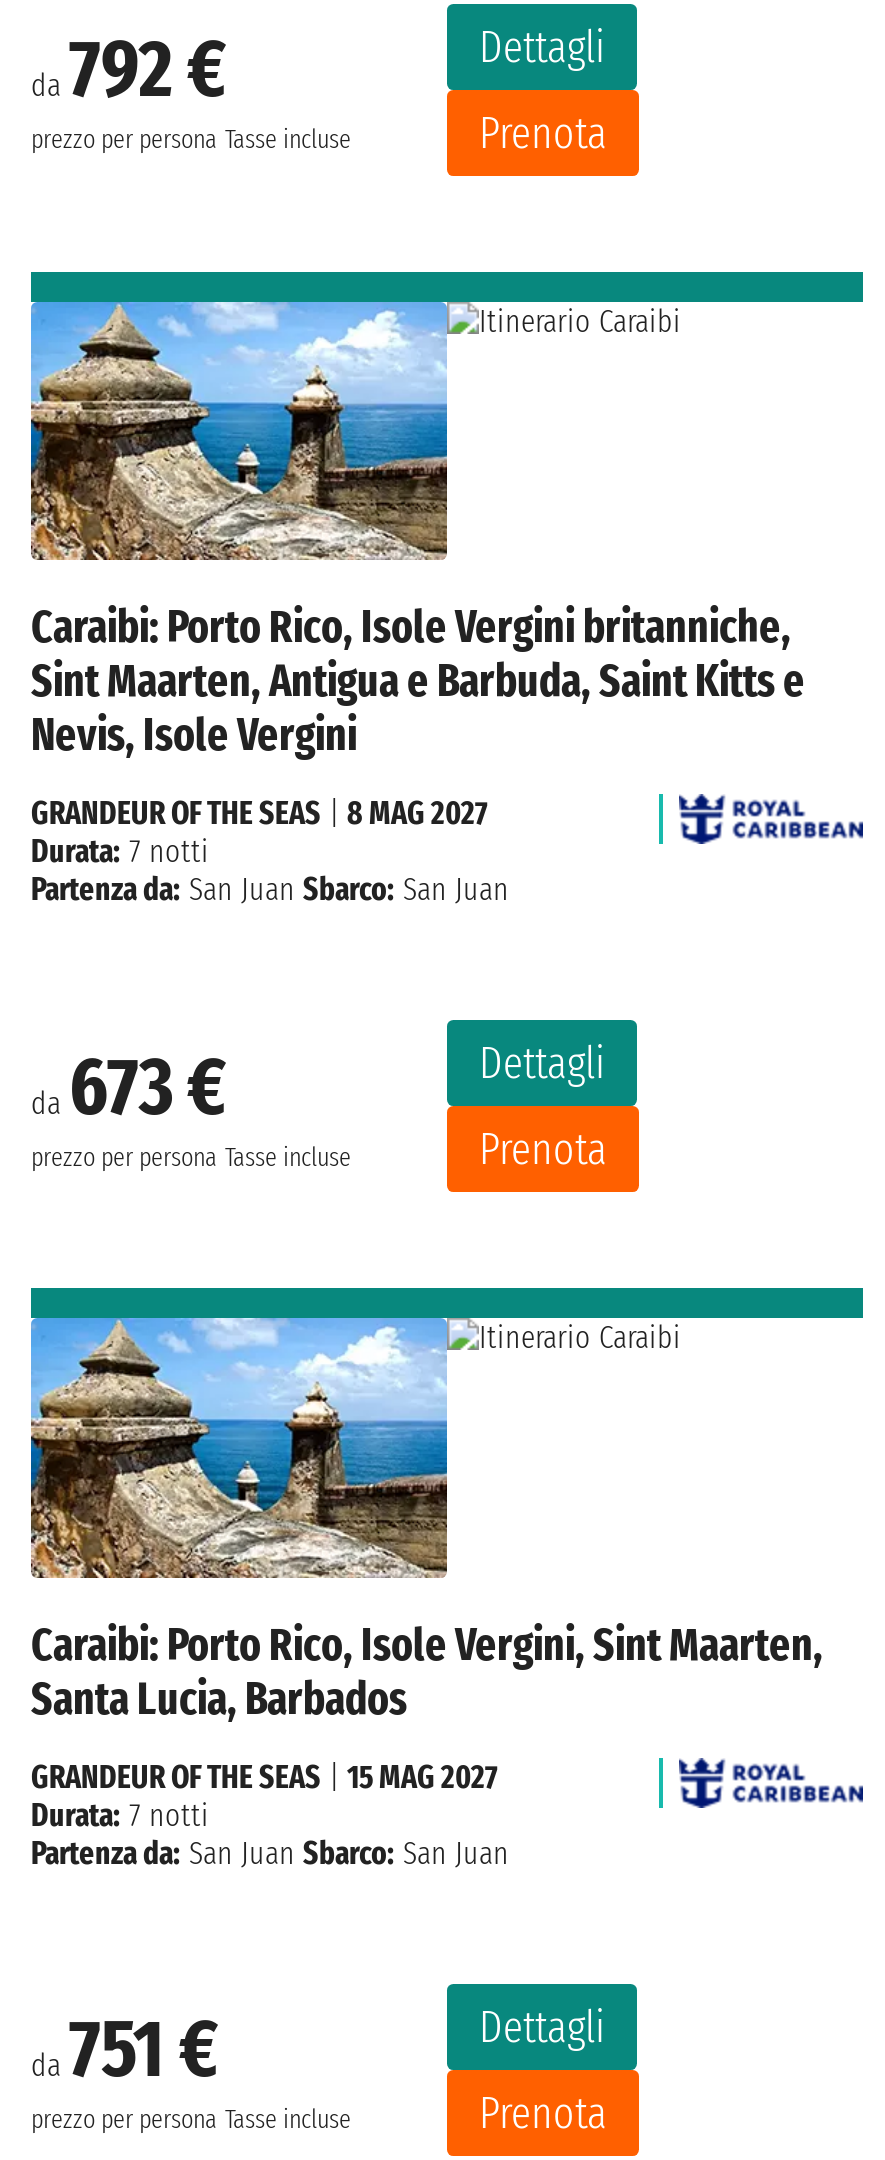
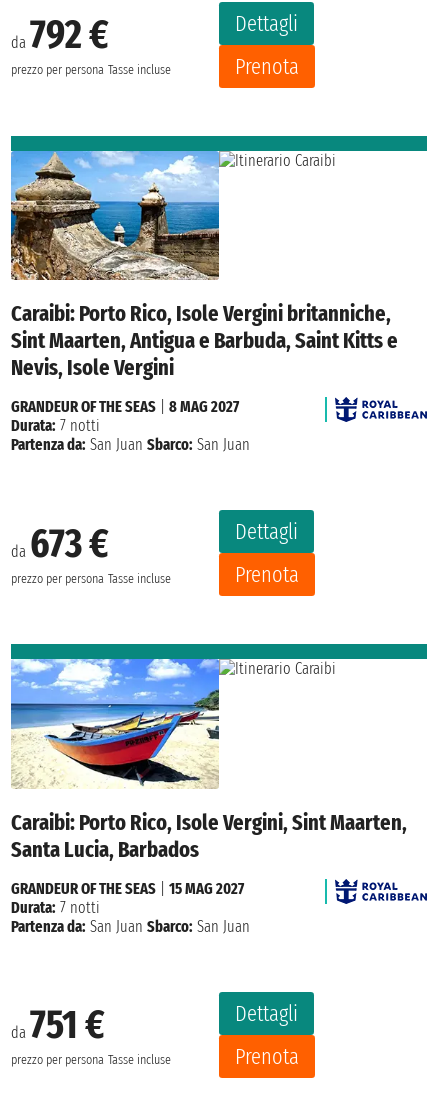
[29,1316,449,1580] [image] -> [10,658,220,789] [image]

